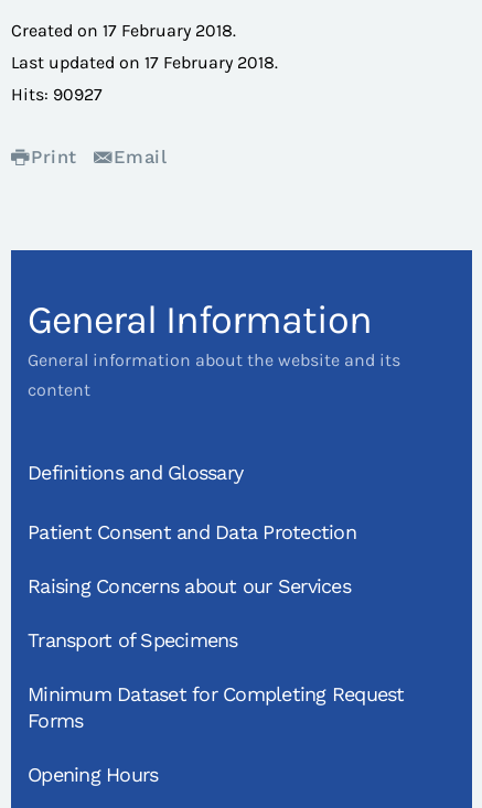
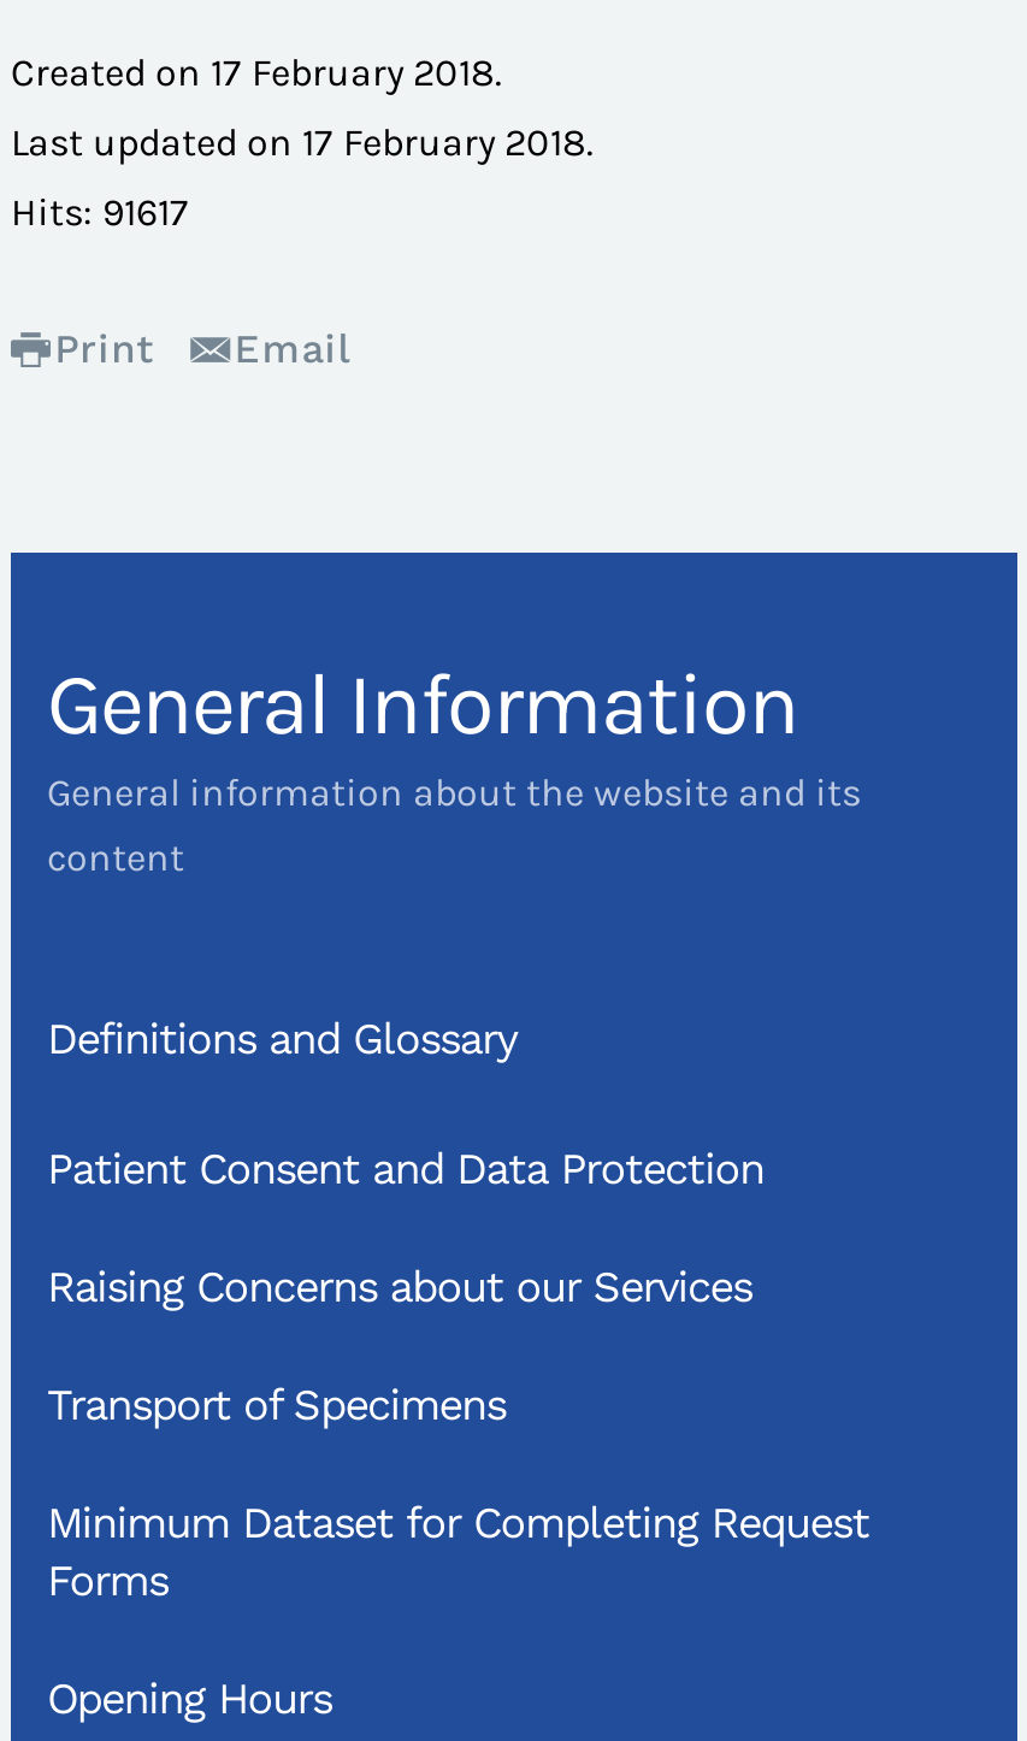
[11,84,103,105] Hits: 90927 -> [11,189,189,235] Hits: 91617

